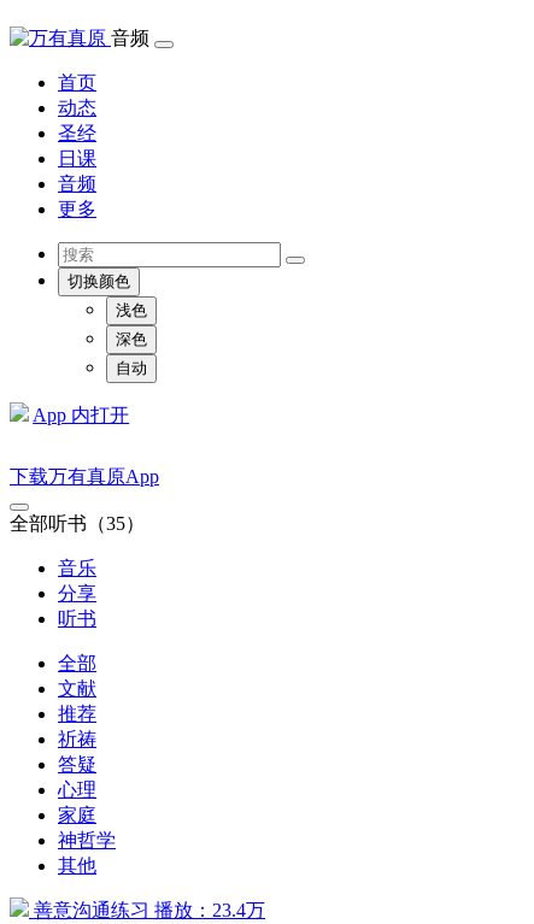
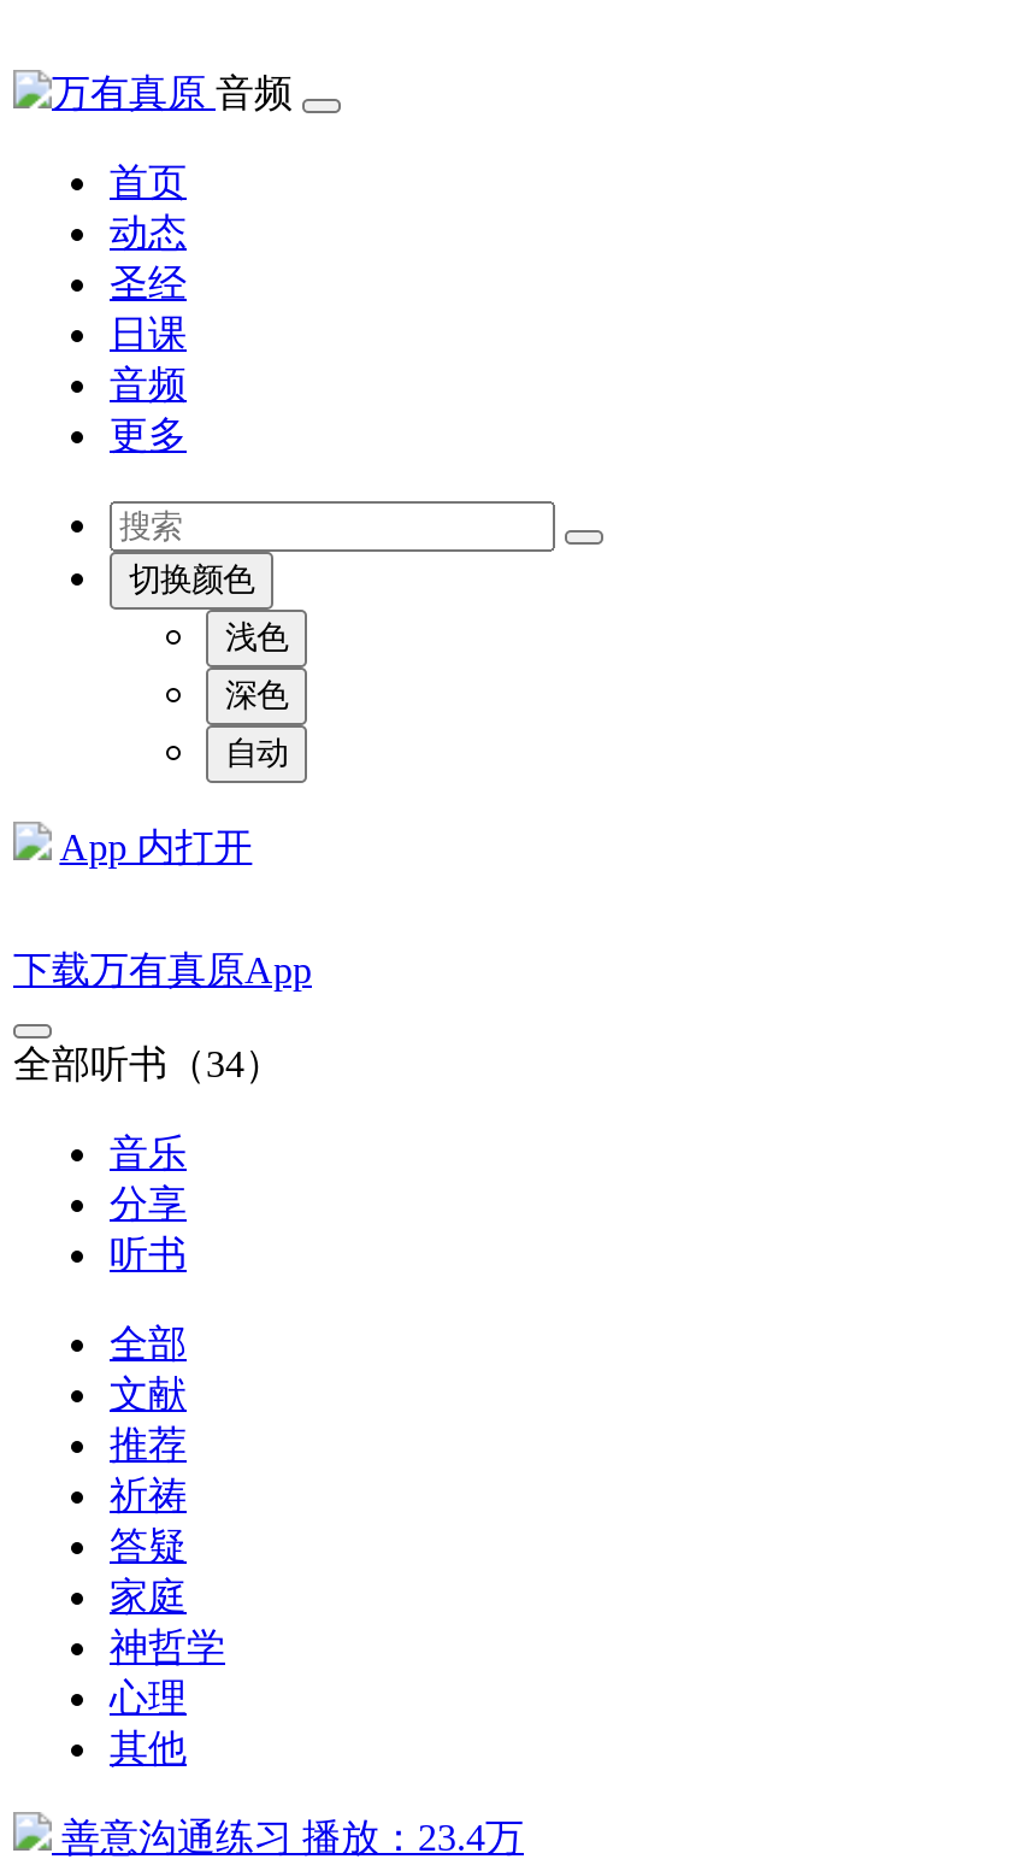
[10,513,145,534] 全部听书（35） -> [13,1043,283,1084] 全部听书（34）
moved [58,779,96,800] -> [110,1677,187,1718]: 心理
moved [58,805,116,851] -> [110,1576,225,1667]: 家庭 | 神哲学

